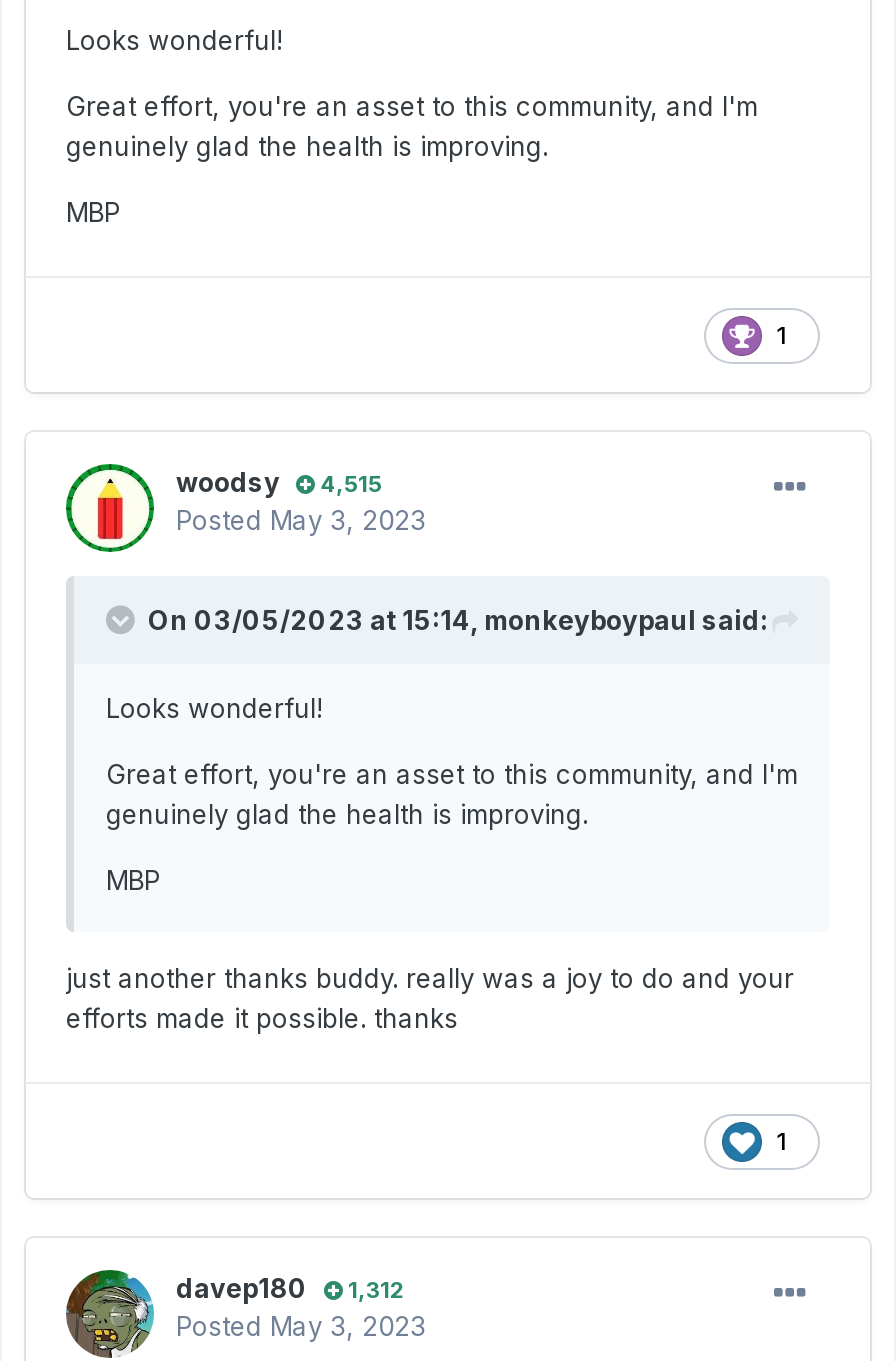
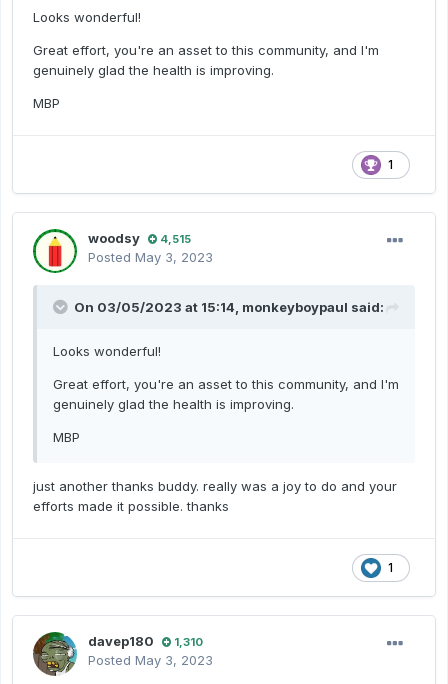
[176,1273,404,1305] davep180 1,312 -> [88,633,203,649] davep180 1,310

